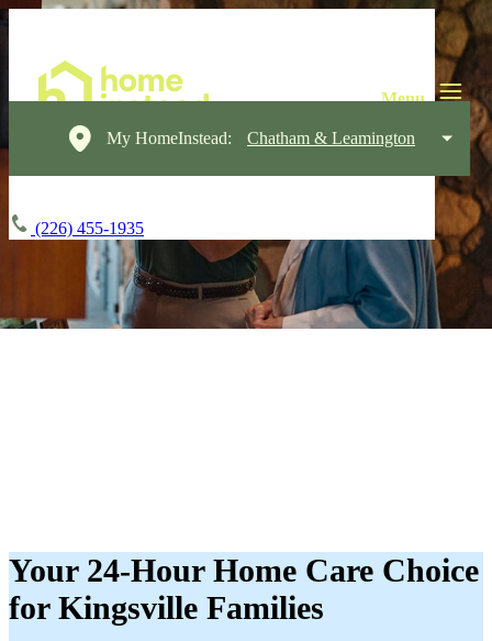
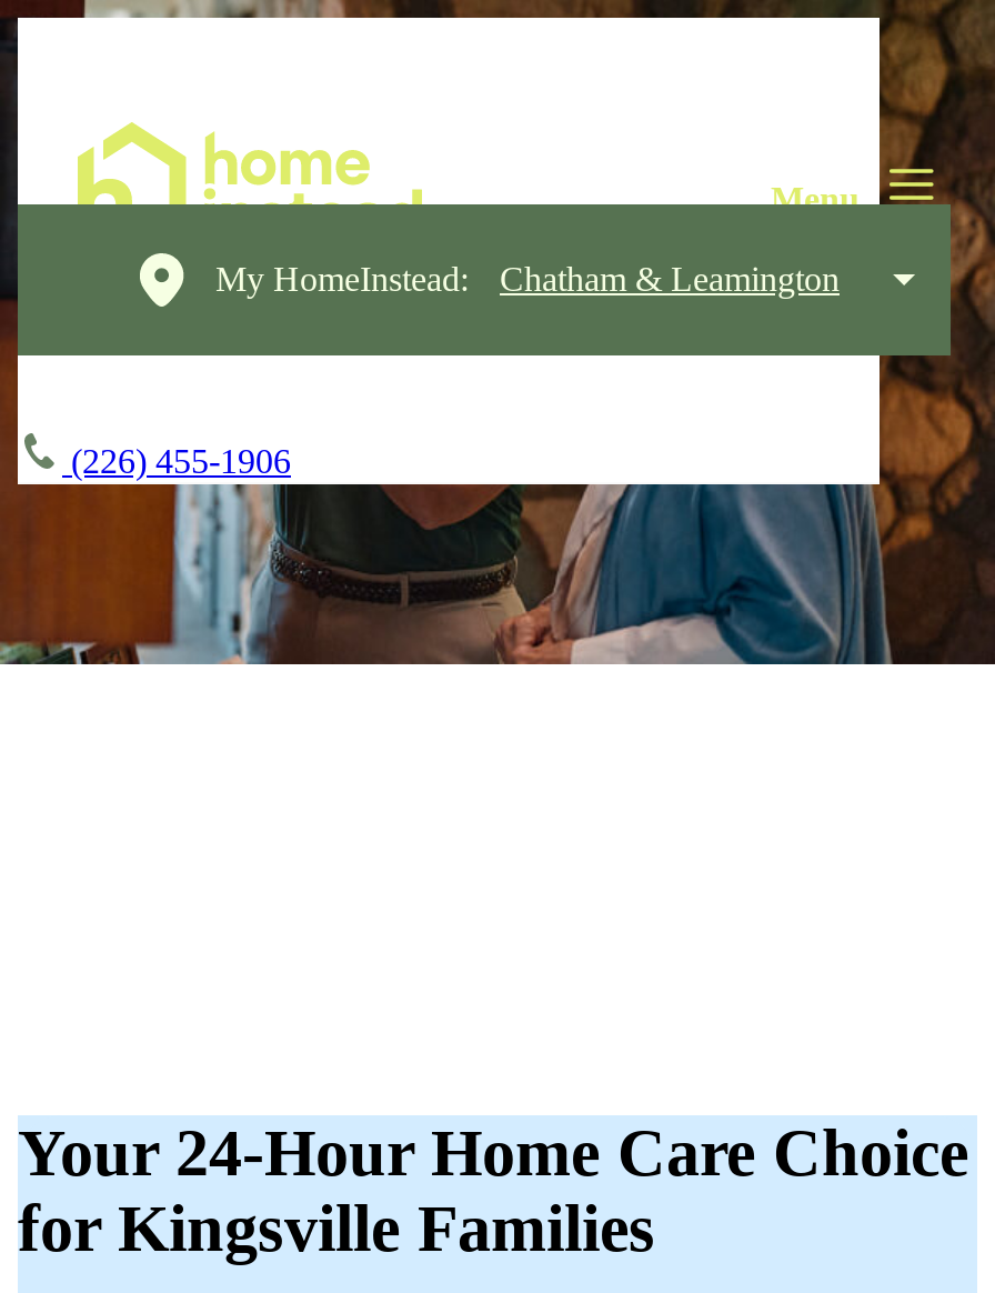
[35,219,144,237] (226) 455-1935 -> [71,442,291,480] (226) 455-1906

